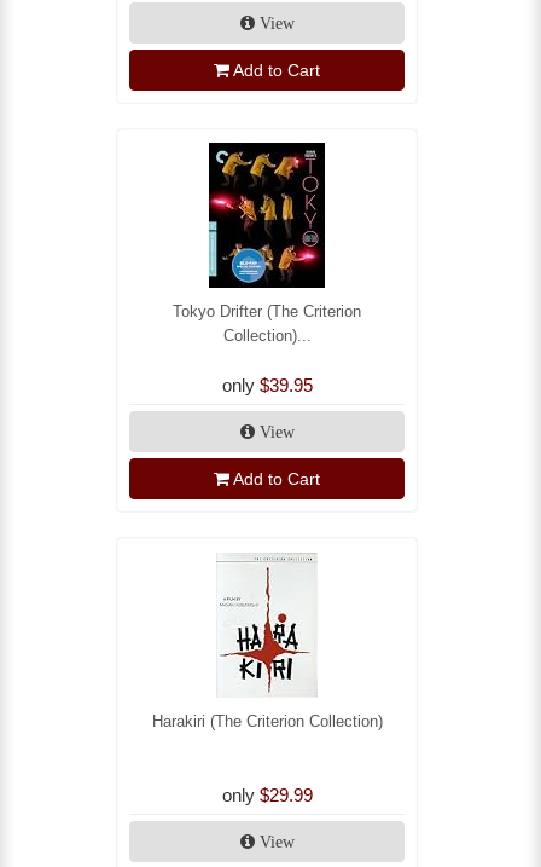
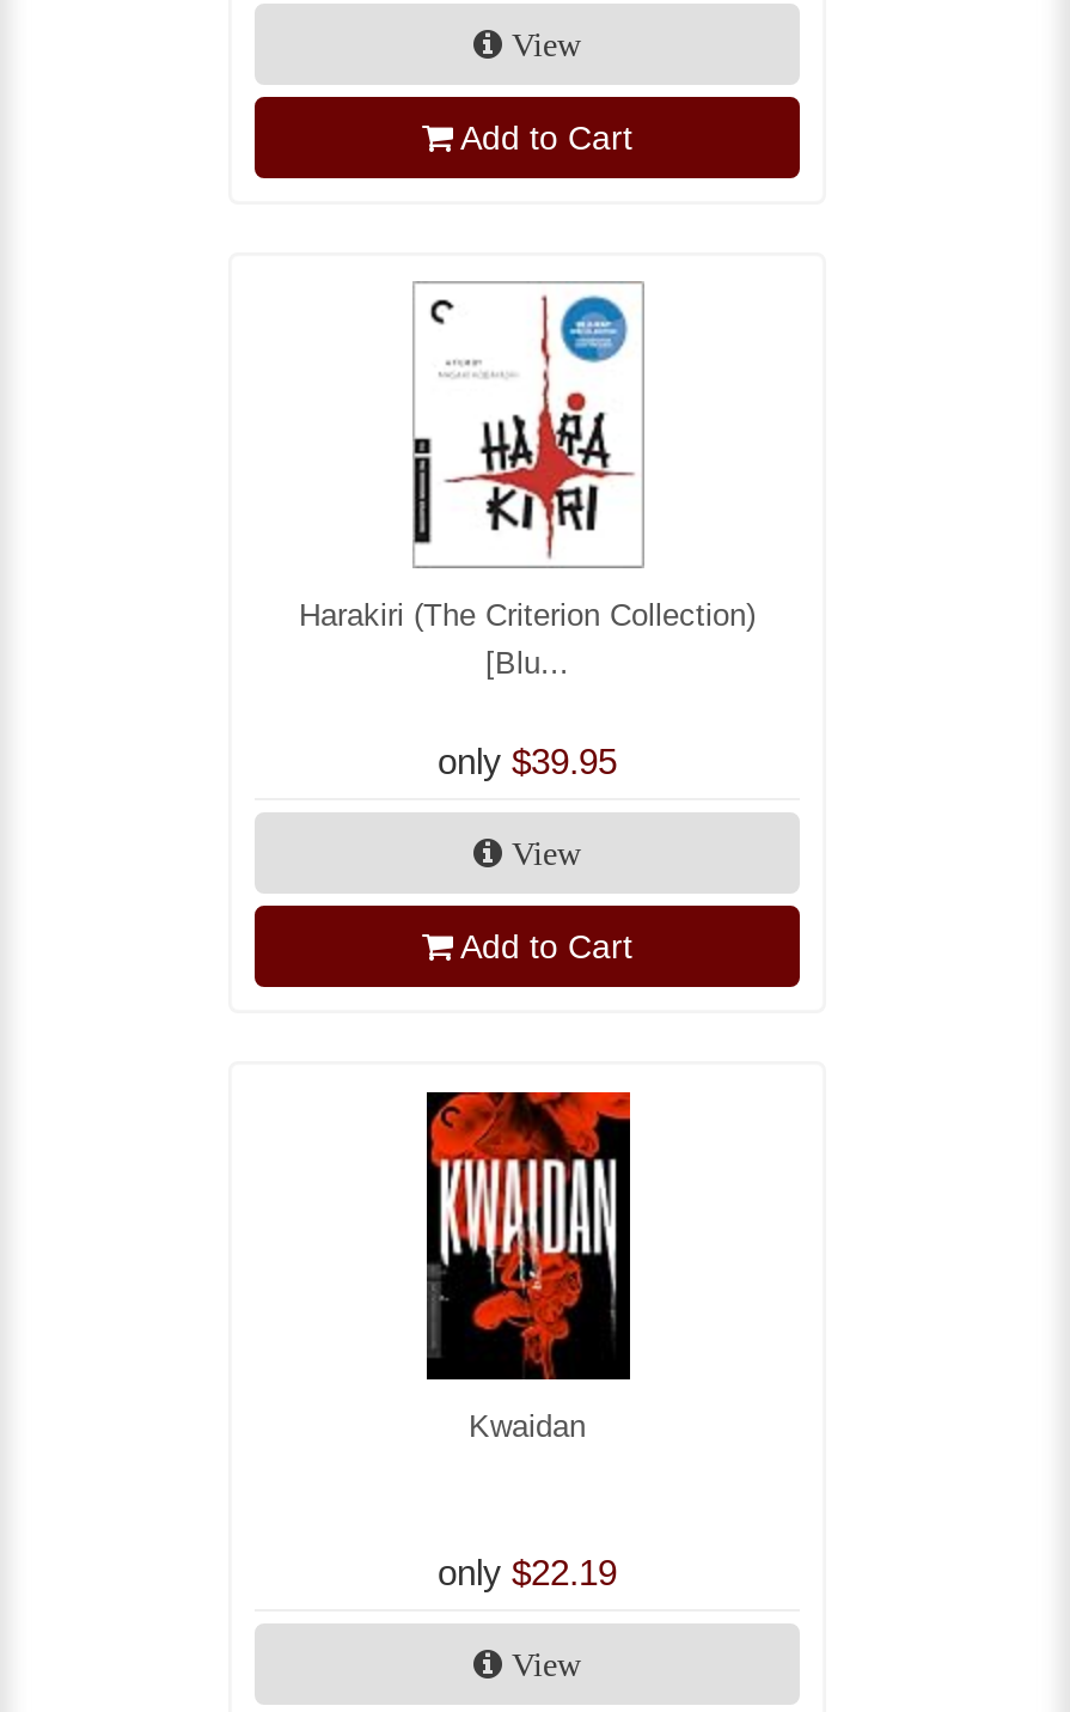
[173,141,361,345] [image] | Tokyo Drifter (The Criterion | Collection)... -> [412,281,642,682] [image] | [Blu...
none -> [469,1407,586,1443] Kwaidan
[216,553,319,698] [image] -> [424,1090,632,1382] [image]
moved [152,712,382,730] -> [299,598,756,634]: Harakiri (The Criterion Collection)
[222,784,312,805] only $29.99 -> [438,1551,617,1592] only $22.19

